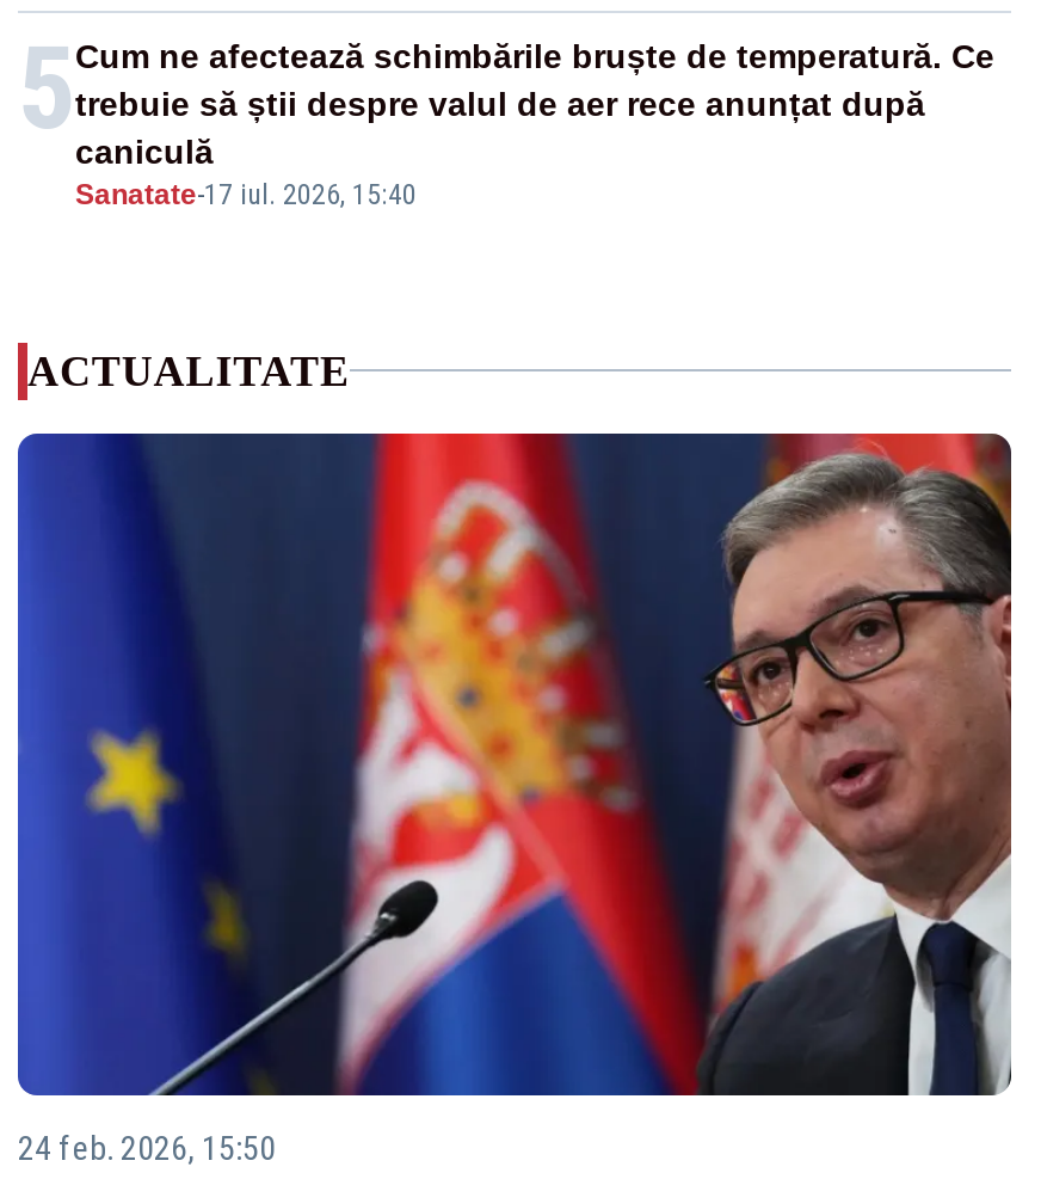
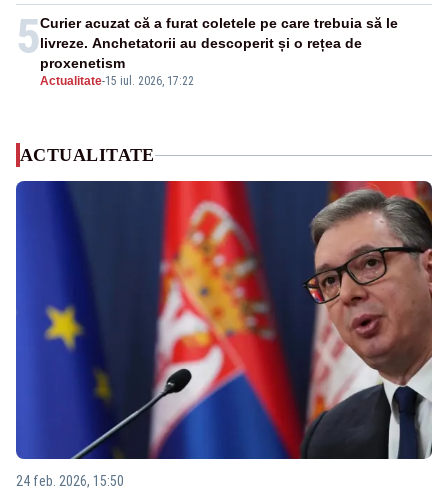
[75,36,994,170] Cum ne afectează schimbările bruște de temperatură. Ce | trebuie să știi despre valul de aer rece anunțat după | caniculă -> [40,15,398,71] Curier acuzat că a furat coletele pe care trebuia să le | livreze. Anchetatorii au descoperit și o rețea de | proxenetism
[75,177,417,210] Sanatate-17 iul. 2026, 15:40 -> [40,74,194,88] Actualitate-15 iul. 2026, 17:22

